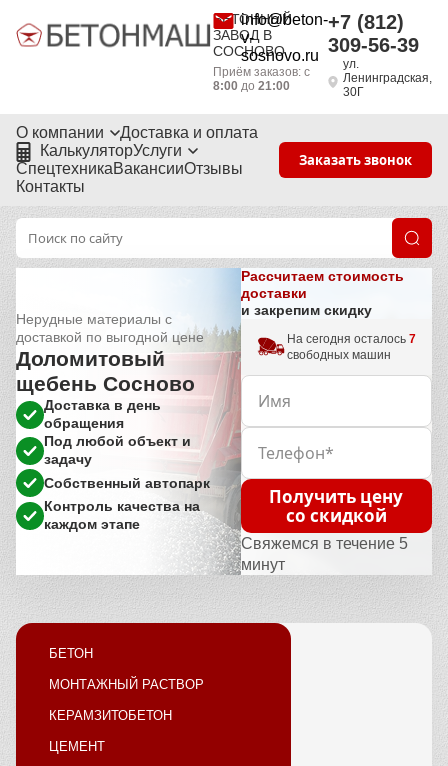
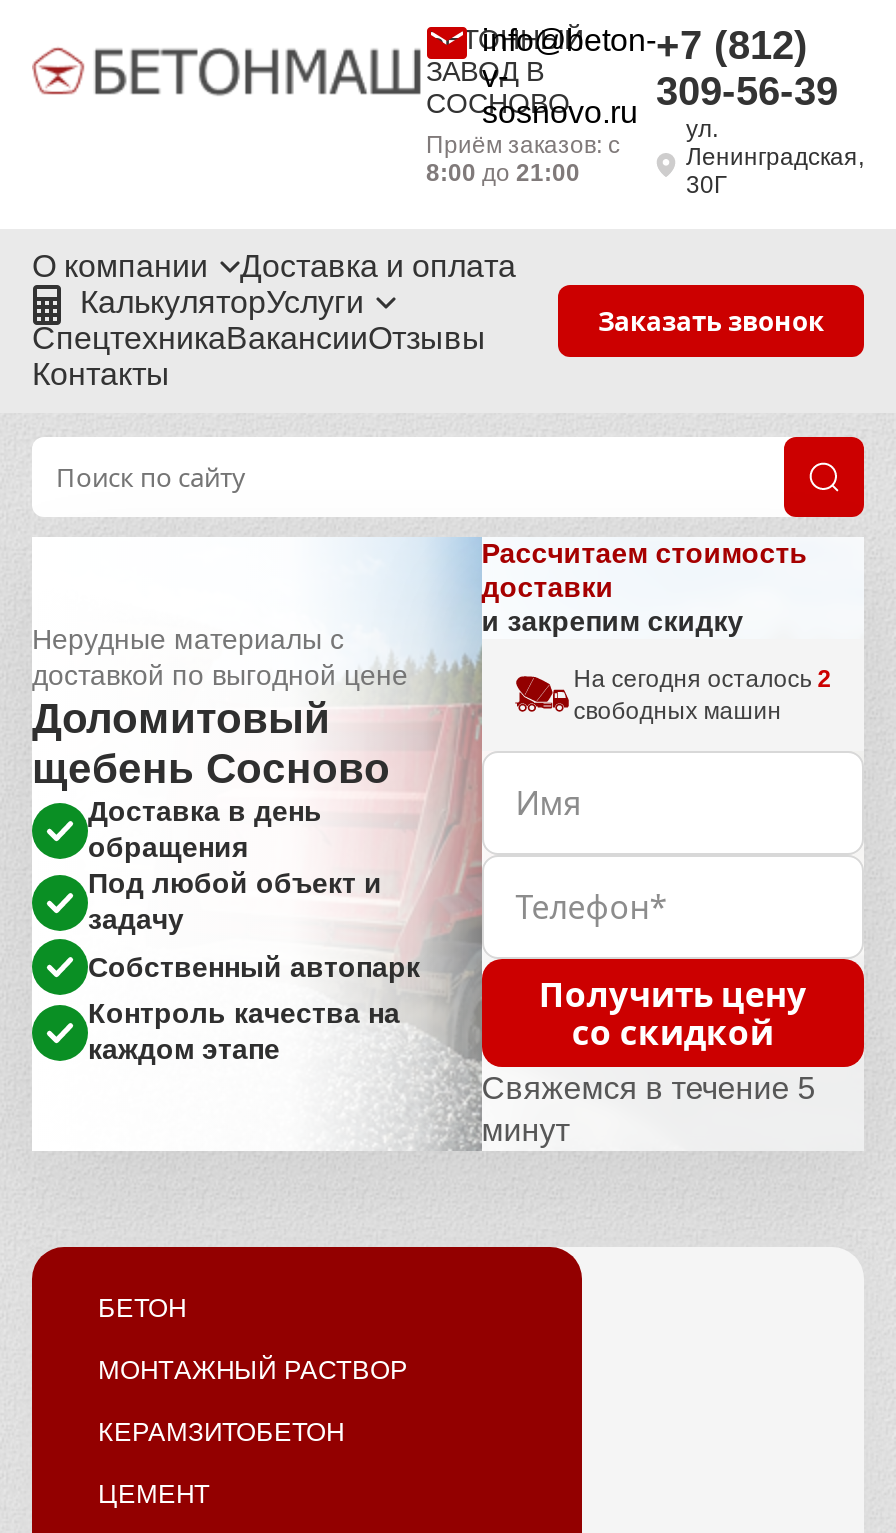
[287,332,416,346] На сегодня осталось 7 -> [574,665,832,693] На сегодня осталось 2

